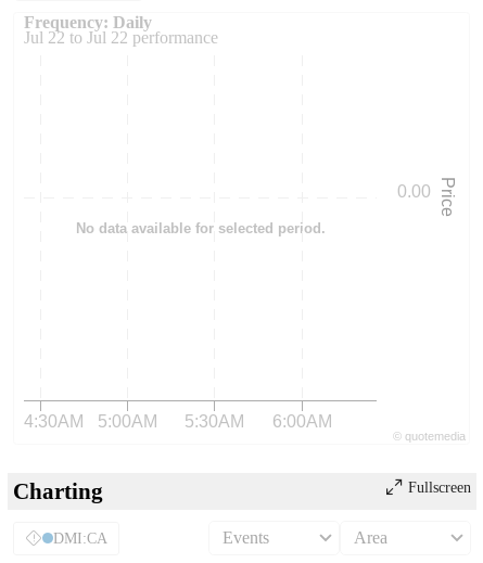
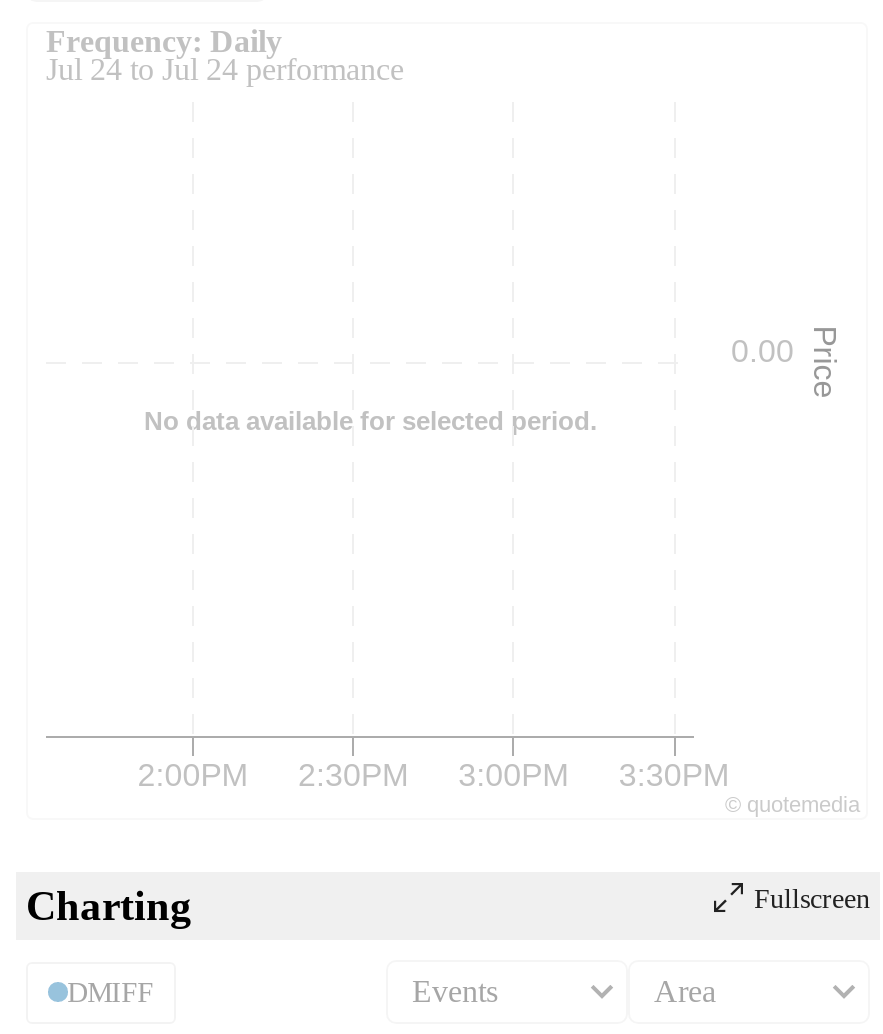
[24,28,218,47] Jul 22 to Jul 22 performance -> [46,52,404,86] Jul 24 to Jul 24 performance
[24,412,332,431] 4:30AM | 5:00AM | 5:30AM | 6:00AM -> [138,757,730,793] 2:00PM | 2:30PM | 3:00PM | 3:30PM
[53,529,107,546] DMI:CA -> [67,975,153,1007] DMIFF

